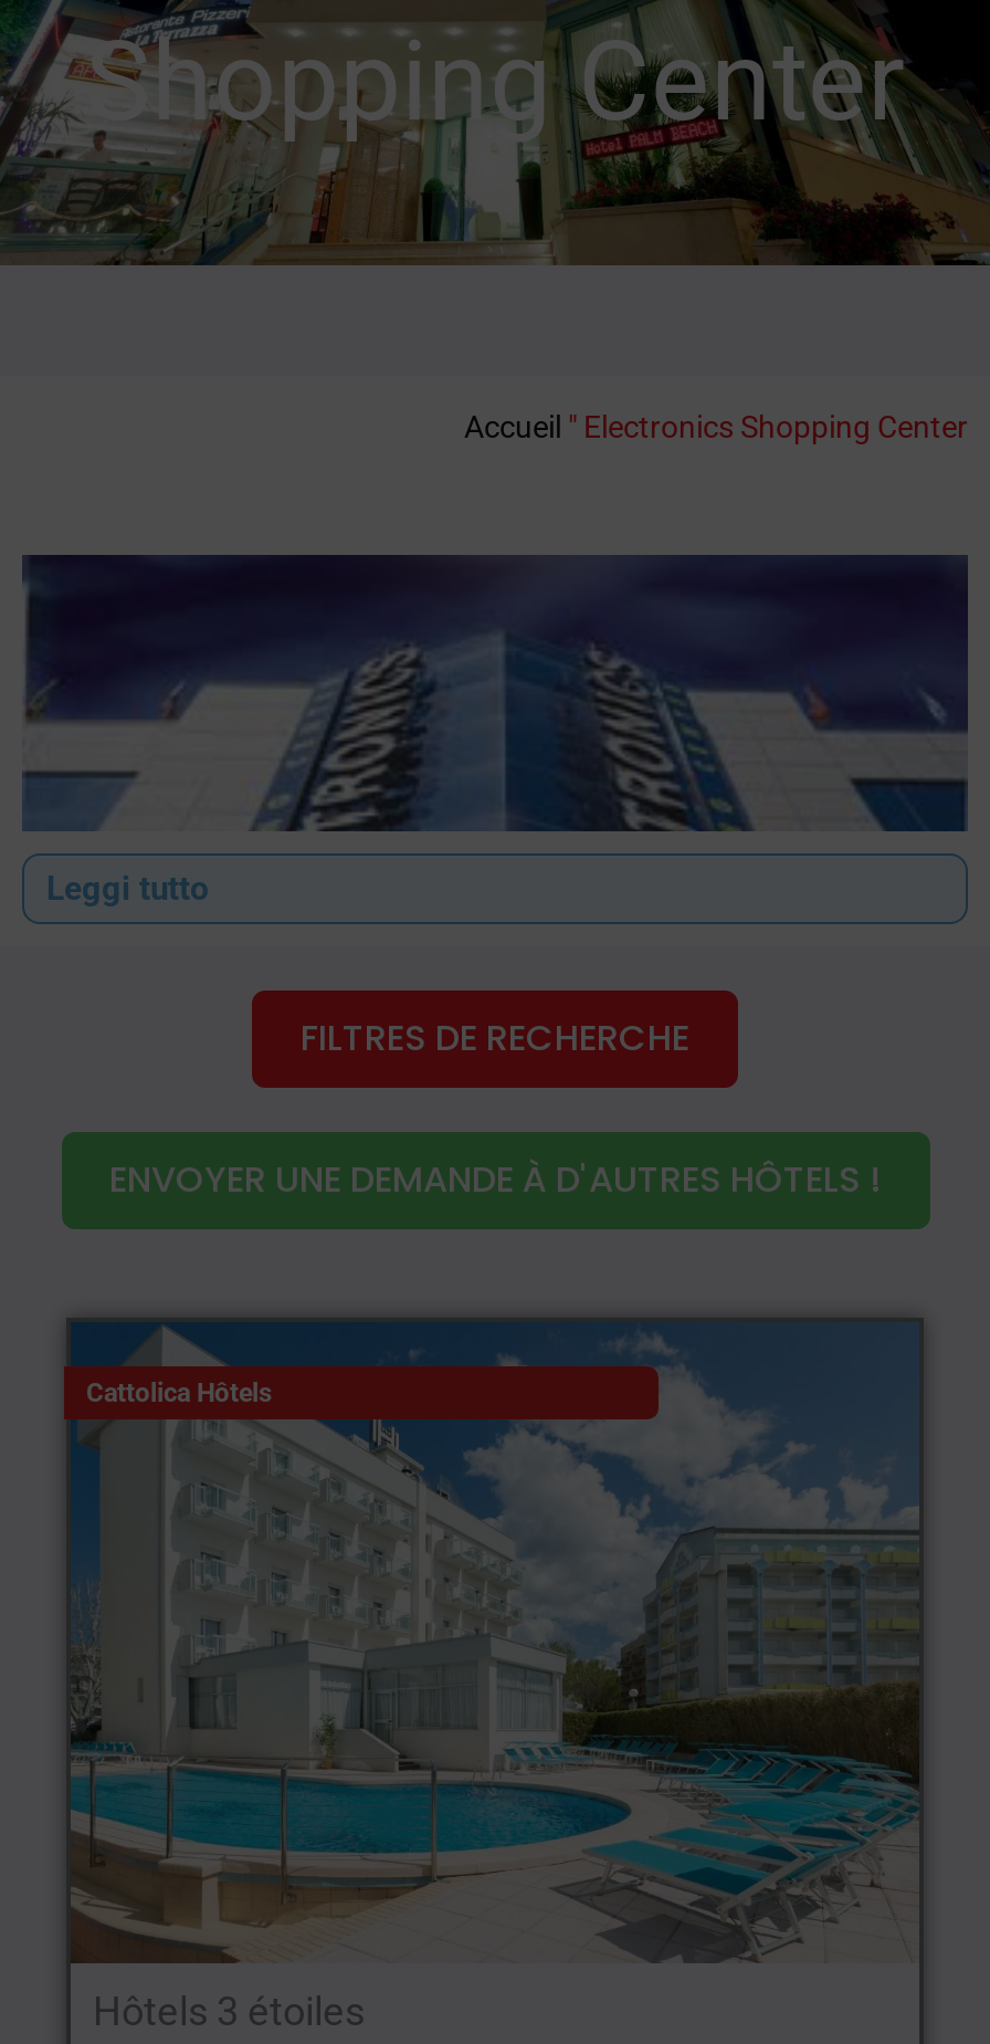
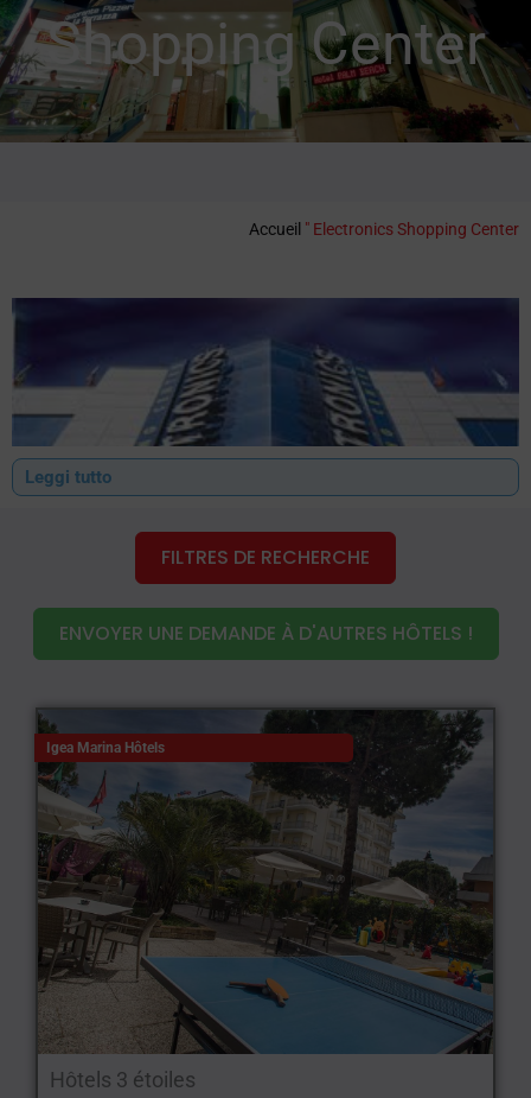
[69,1322,919,1963] [image] | Cattolica Hôtels -> [37,709,494,1055] [image] | Igea Marina Hôtels

